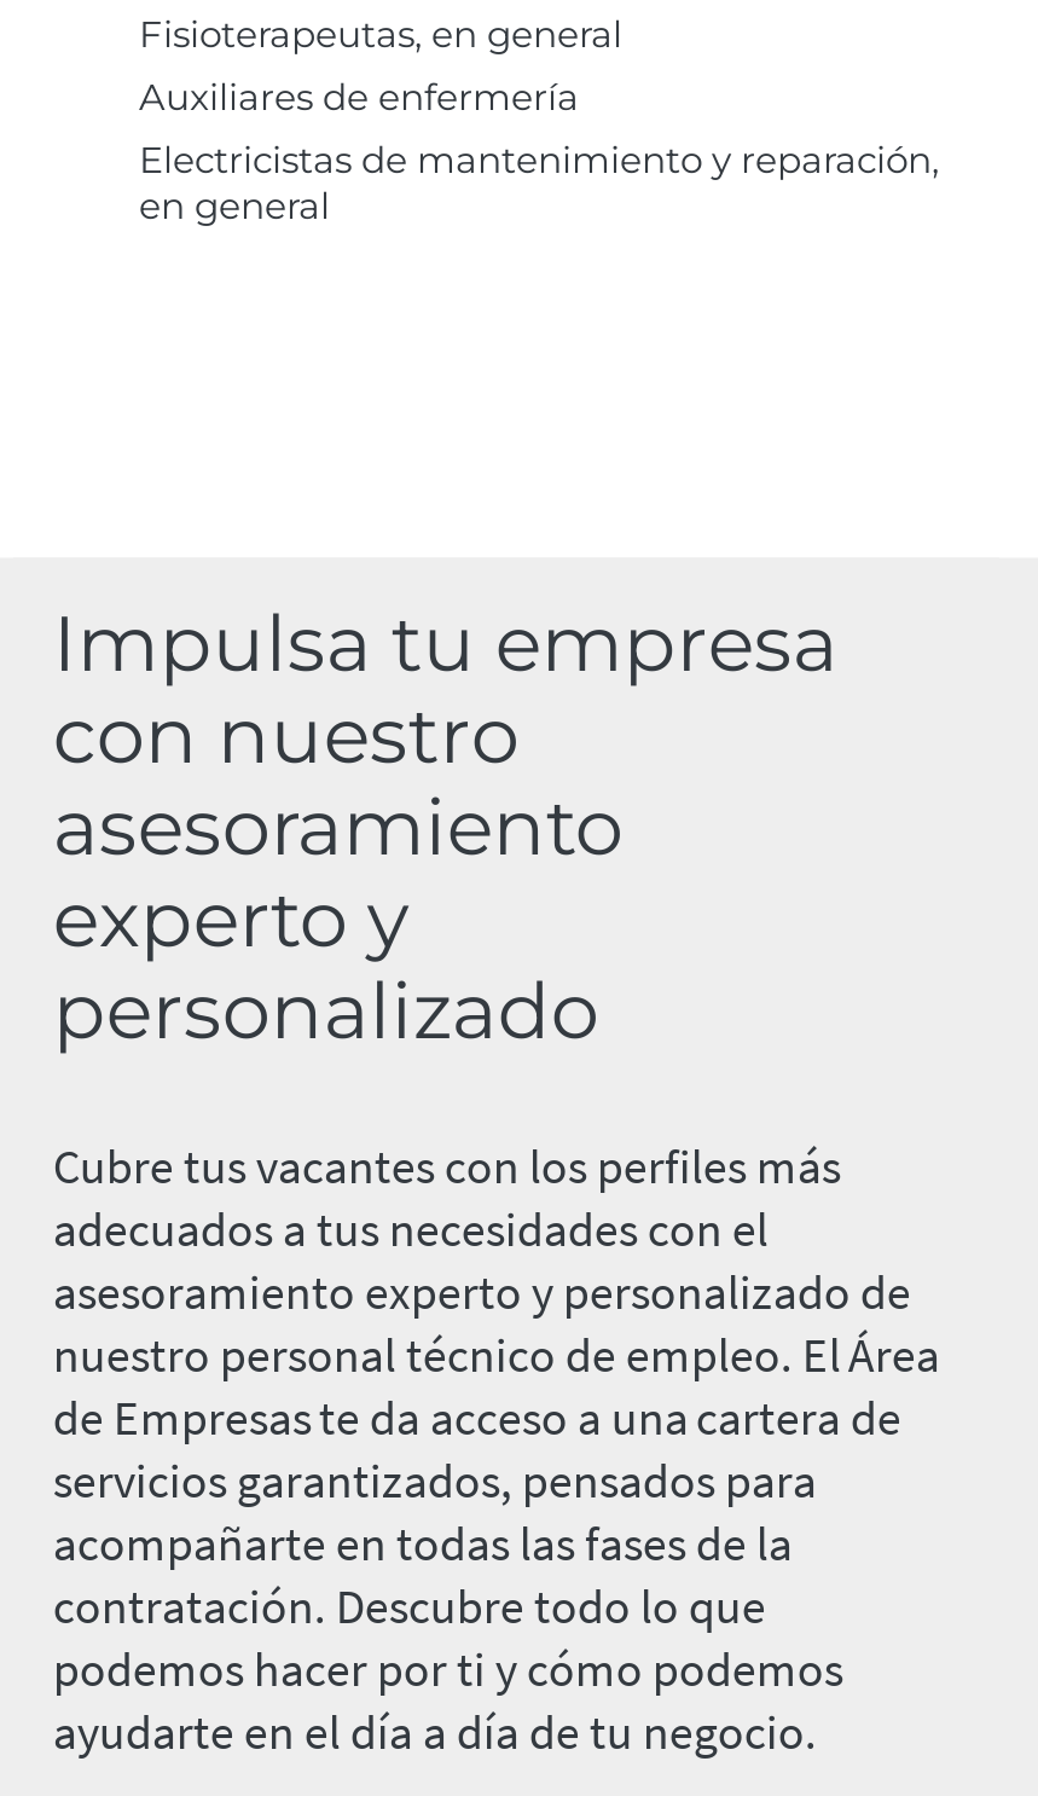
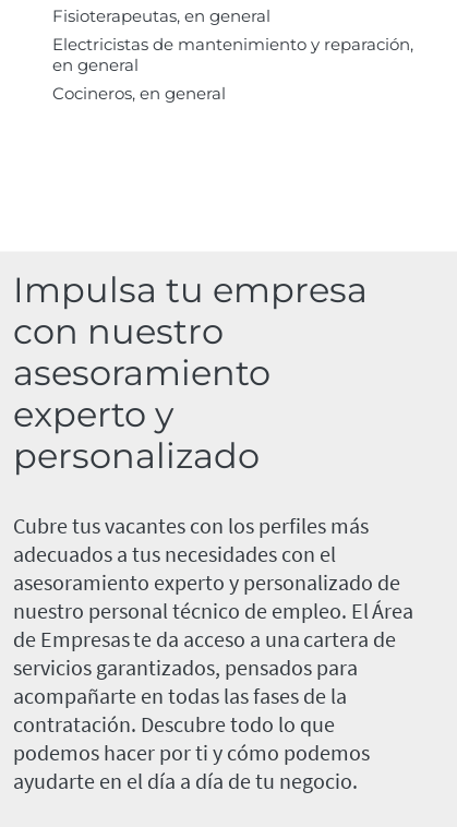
[139,74,579,120] Auxiliares de enfermería -> none
moved [139,137,939,229] -> [52,33,413,75]: Electricistas de mantenimiento y reparación, | en general
none -> [52,82,226,103] Cocineros, en general

